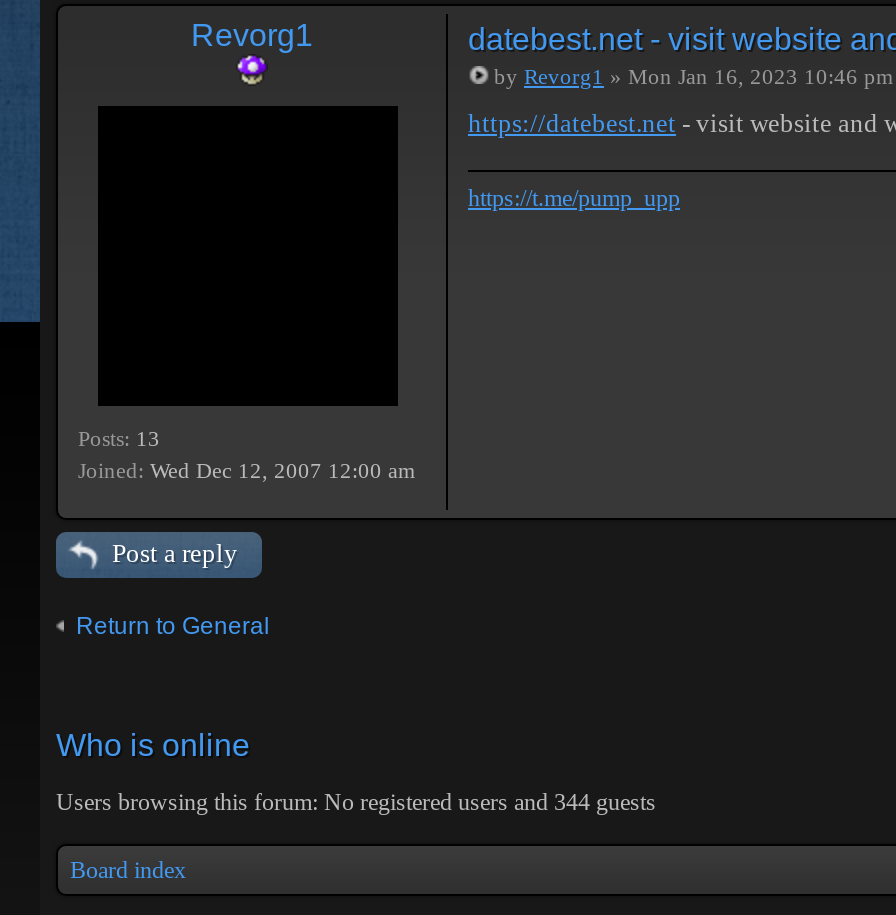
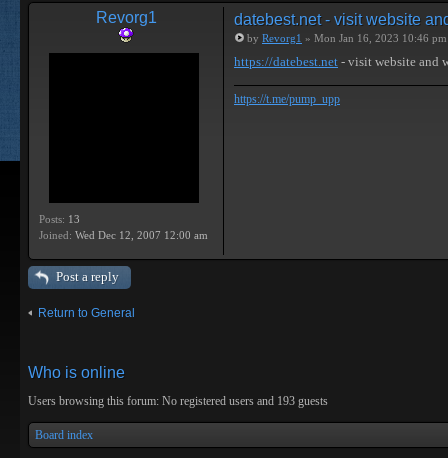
[56,788,656,816] Users browsing this forum: No registered users and 344 guests -> [28,394,328,408] Users browsing this forum: No registered users and 193 guests

